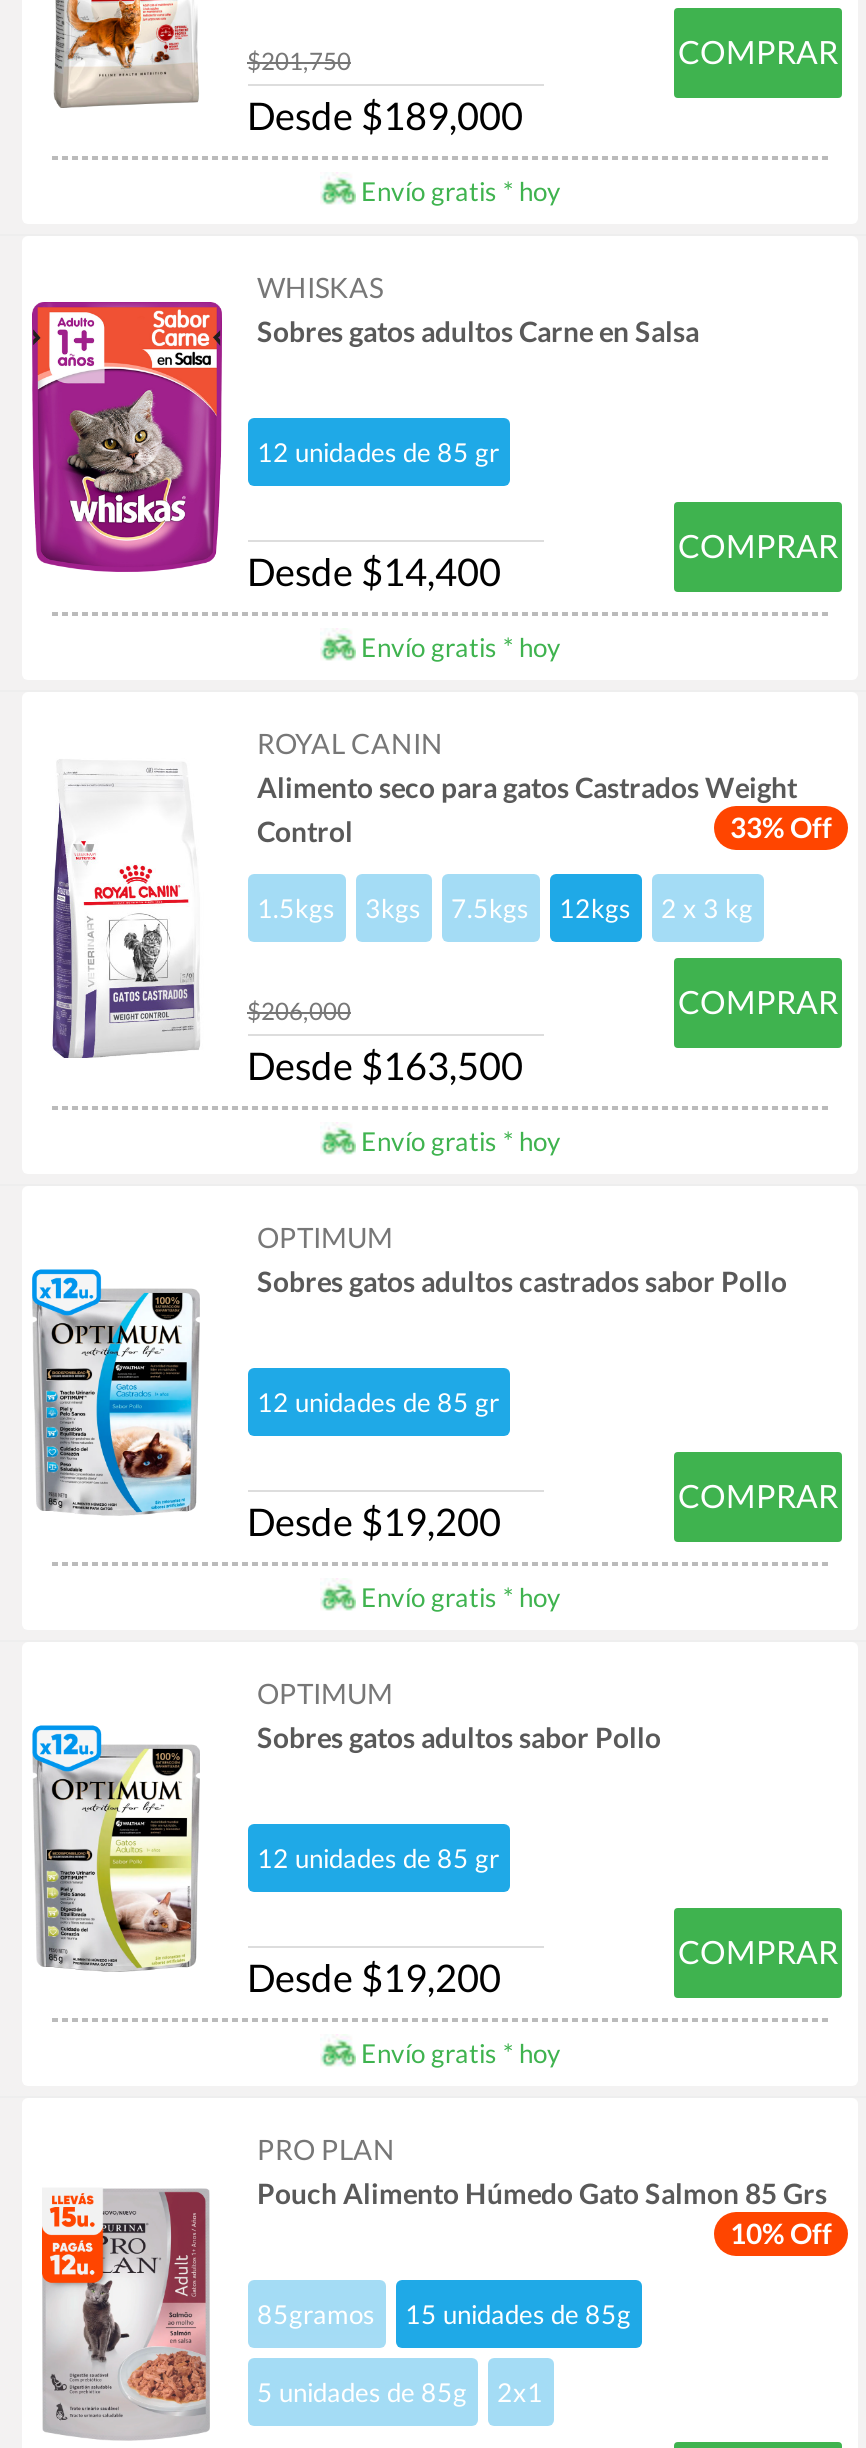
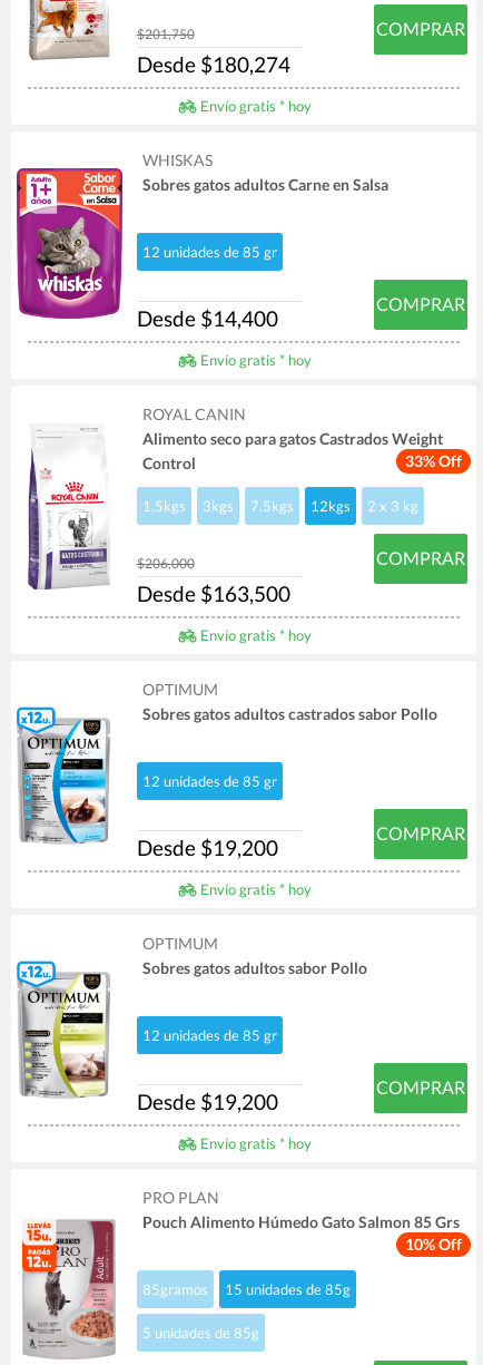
[247,91,523,137] Desde $189,000 -> [136,51,290,76] Desde $180,274
[497,2375,543,2407] 2x1 -> none

